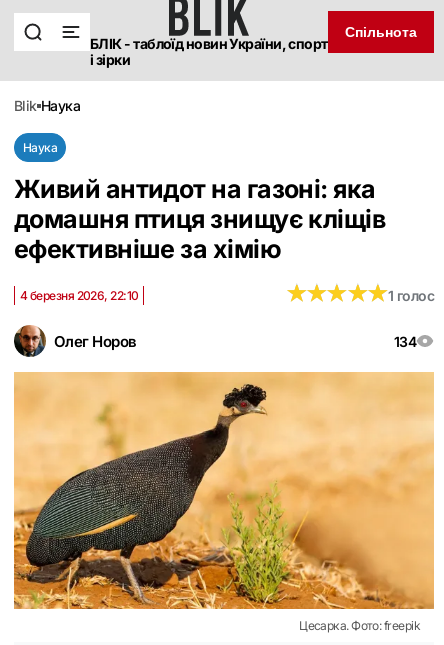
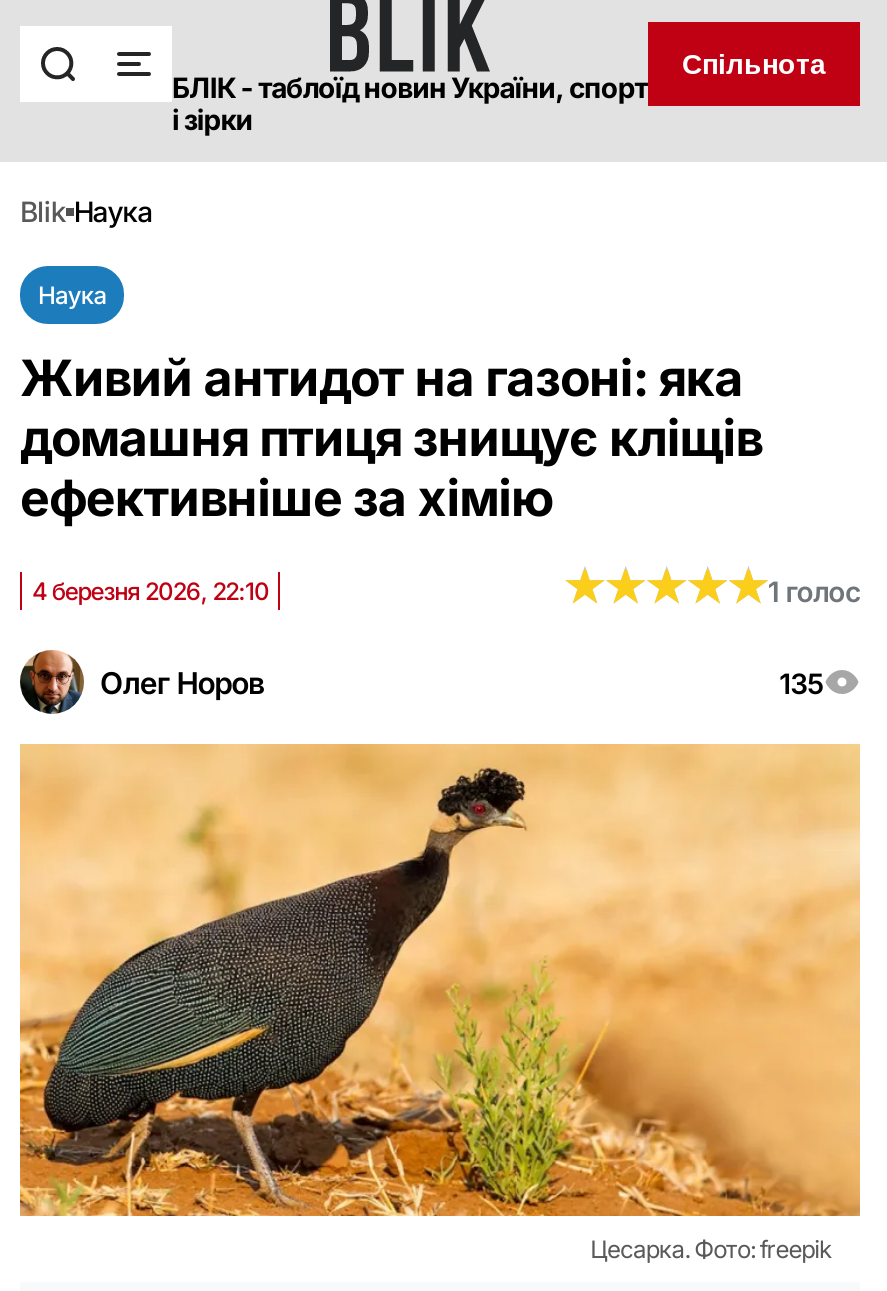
[394,332,416,349] 134 -> [779,665,824,699] 135

